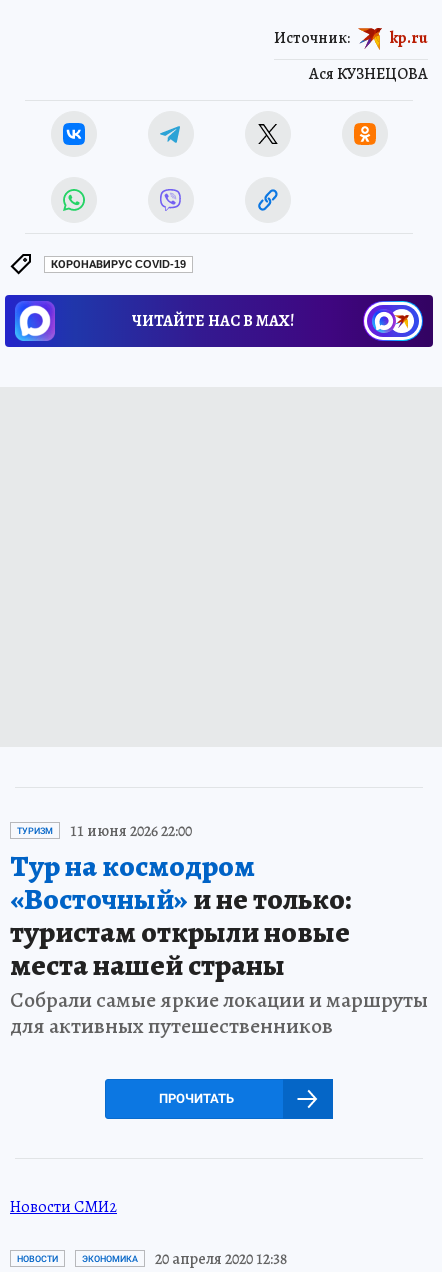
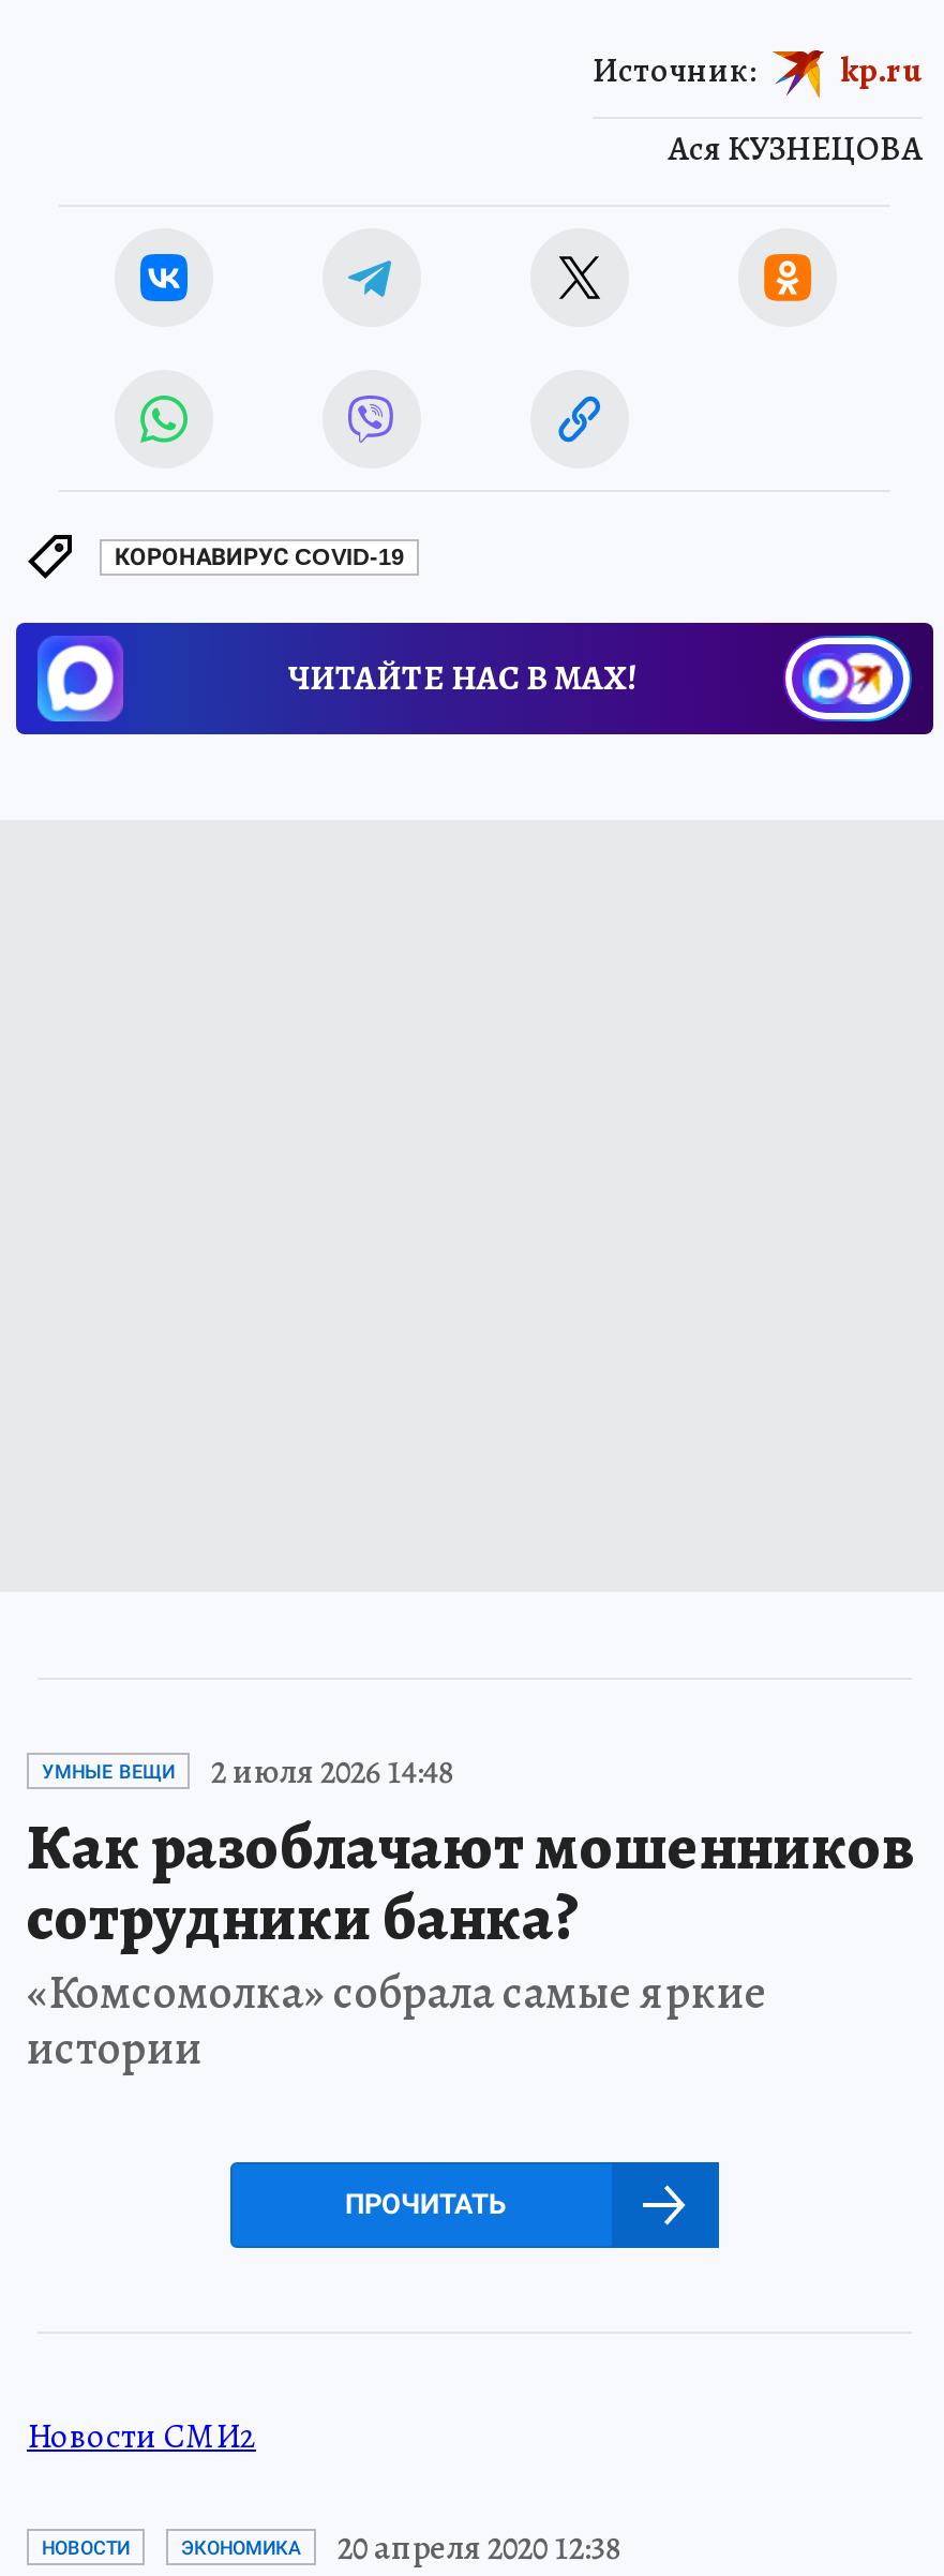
[10,820,428,1041] ТУРИЗМ | 11 июня 2026 22:00 | Тур на космодром | «Восточный»и не только: | туристам открыли новые | места нашей страны | Собрали самые яркие локации и маршруты | для активных путешественников -> [27,1748,916,2080] УМНЫЕ ВЕЩИ | 2 июля 2026 14:48 | Как разоблачают мошенников | сотрудники банка? | «Комсомолка» собрала самые яркие | истории

